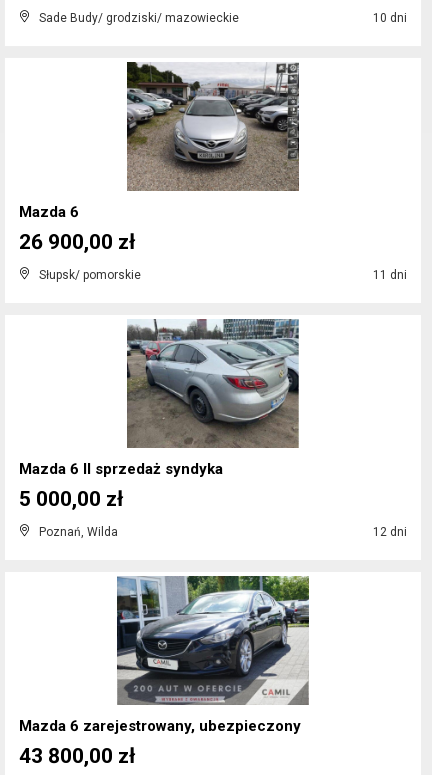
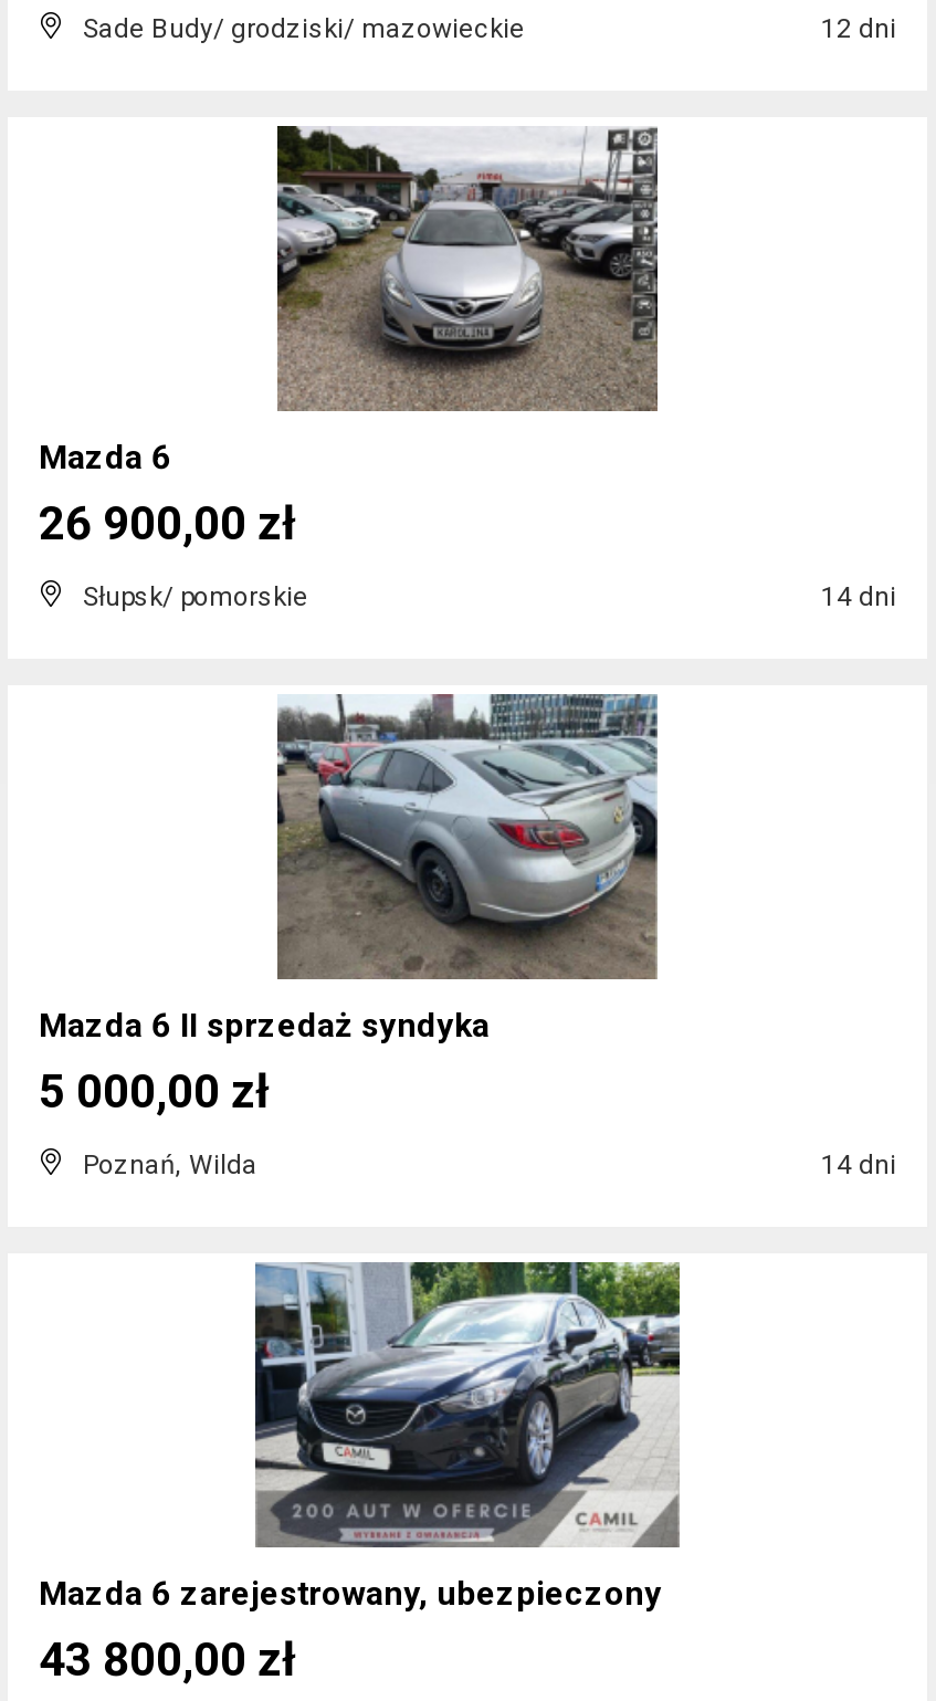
[370,11,407,25] 10 dni -> [814,13,896,44] 12 dni
[370,268,407,282] 11 dni -> [814,581,896,612] 14 dni
[370,525,407,539] 12 dni -> [814,1149,896,1180] 14 dni

